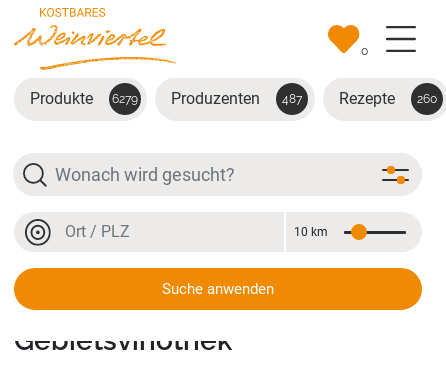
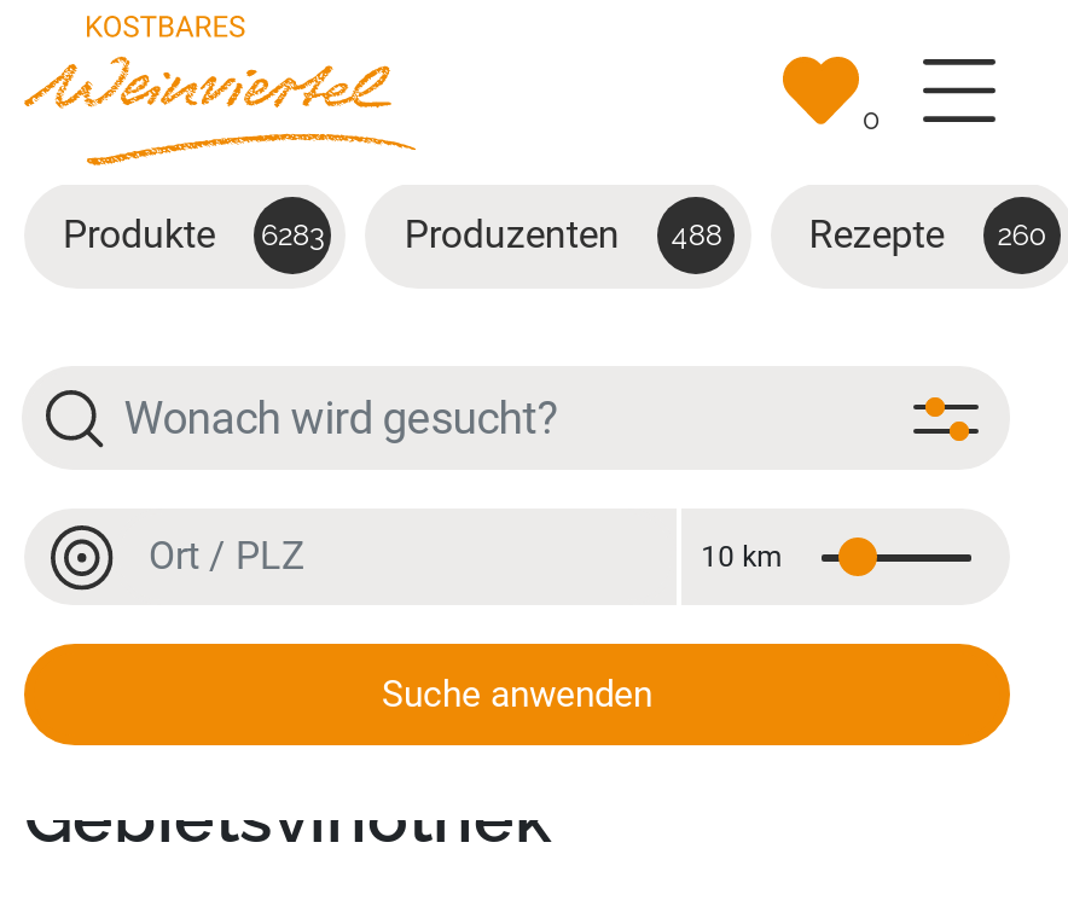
[30,89,138,108] Produkte 6279 -> [63,211,324,257] Produkte 6283
[171,89,302,108] Produzenten 487 -> [404,211,722,257] Produzenten 488

